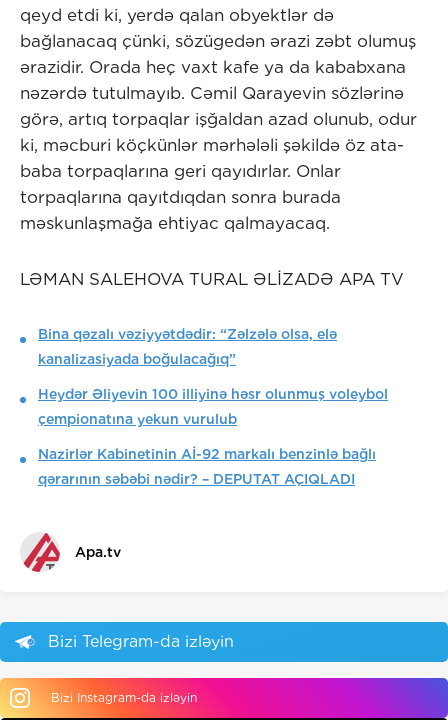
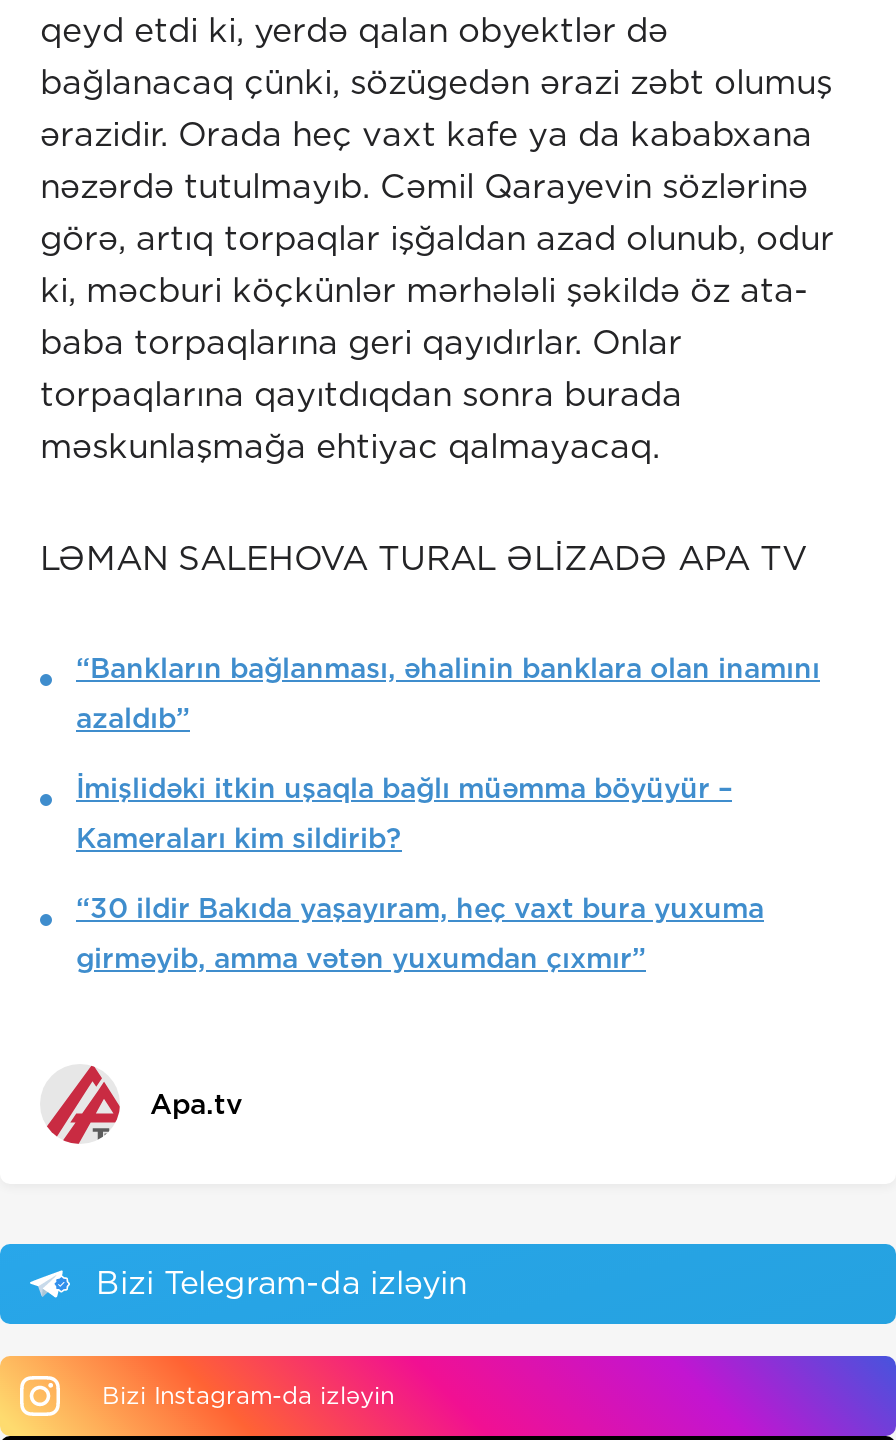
[38,326,337,342] Bina qəzalı vəziyyətdədir: “Zəlzələ olsa, elə -> [76,651,820,683] “Bankların bağlanması, əhalinin banklara olan inamını
[38,351,236,367] kanalizasiyada boğulacağıq” -> [76,701,190,733] azaldıb”
[38,386,388,402] Heydər Əliyevin 100 illiyinə həsr olunmuş voleybol -> [76,771,732,803] İmişlidəki itkin uşaqla bağlı müəmma böyüyür –
[38,411,237,427] çempionatına yekun vurulub -> [76,821,402,853] Kameraları kim sildirib?
[38,446,376,462] Nazirlər Kabinetinin Aİ-92 markalı benzinlə bağlı -> [76,891,764,923] “30 ildir Bakıda yaşayıram, heç vaxt bura yuxuma
[38,471,355,487] qərarının səbəbi nədir? – DEPUTAT AÇIQLADI -> [76,941,646,973] girməyib, amma vətən yuxumdan çıxmır”

